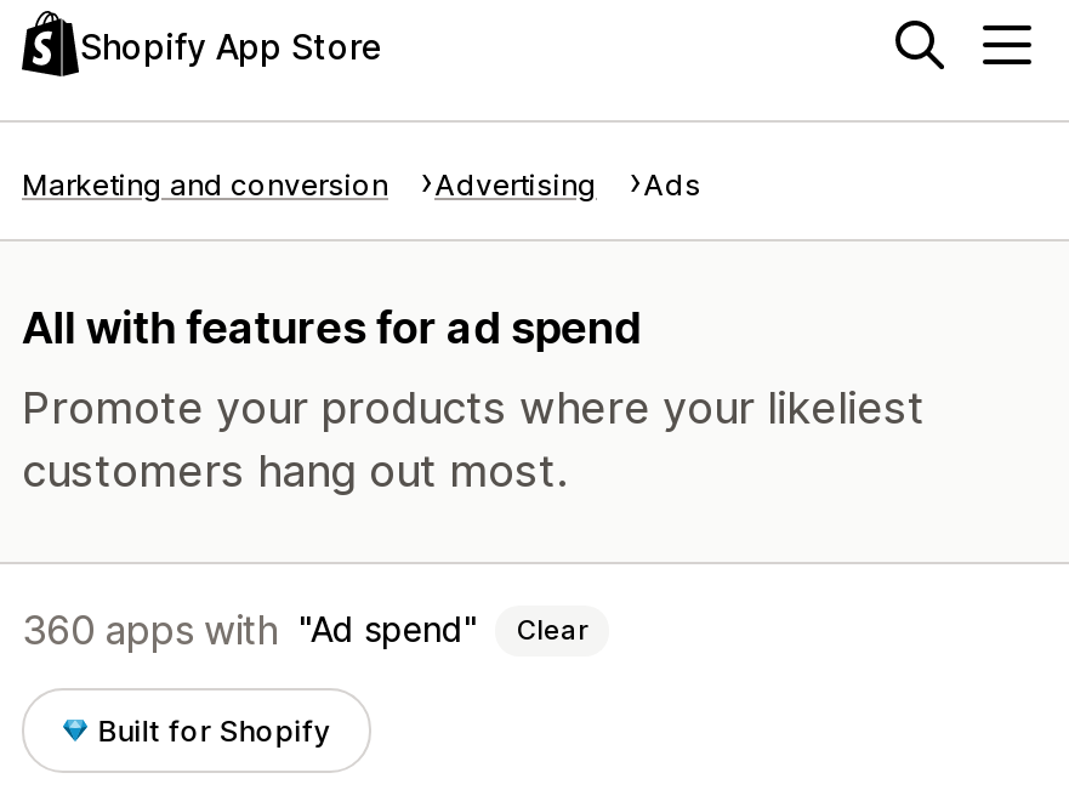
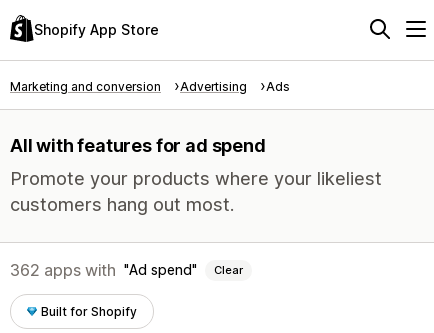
[22,606,587,654] 360 apps with Ad spend Clear -> [10,260,243,280] 362 apps with Ad spend Clear

